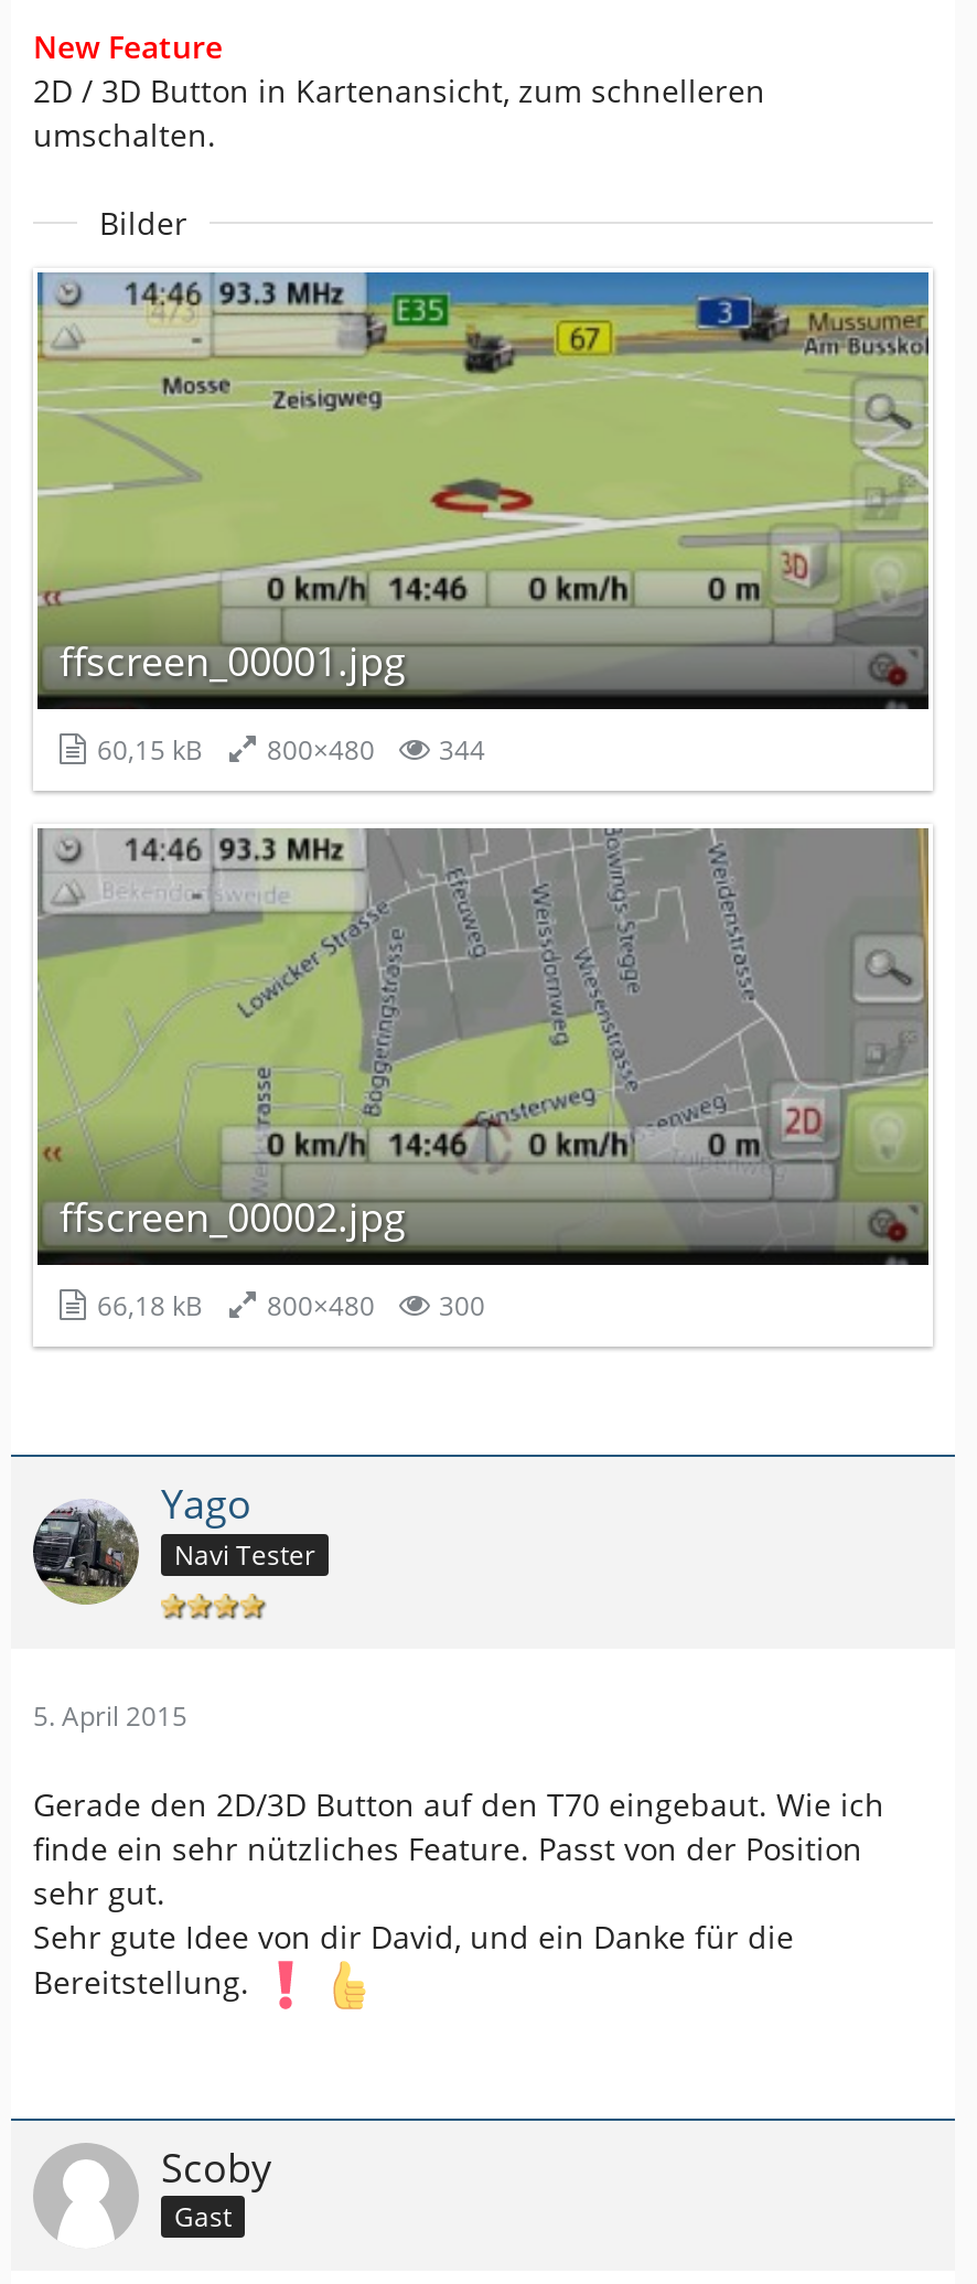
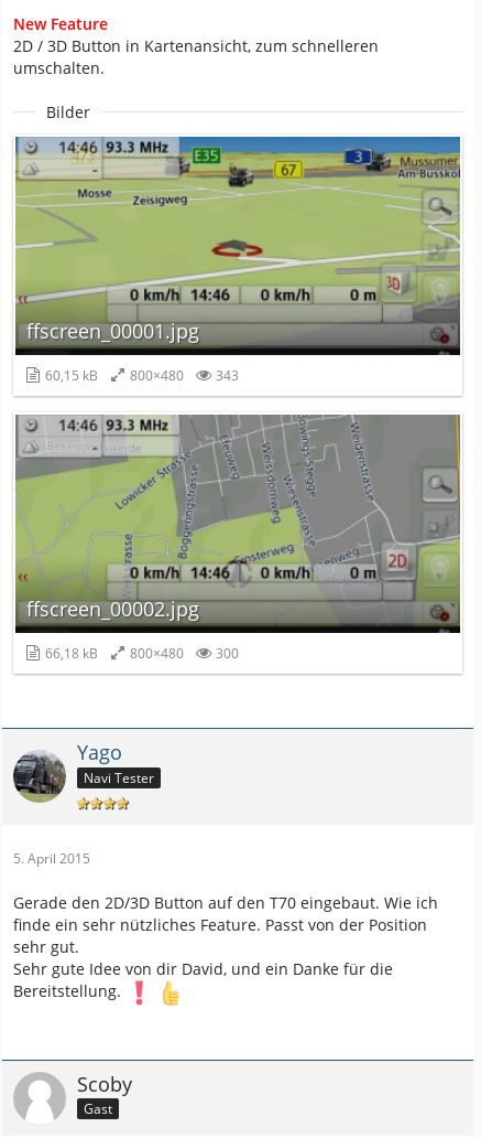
[90,731,485,768] 60,15 kB 800×480 344 -> [42,366,239,385] 60,15 kB 800×480 343

